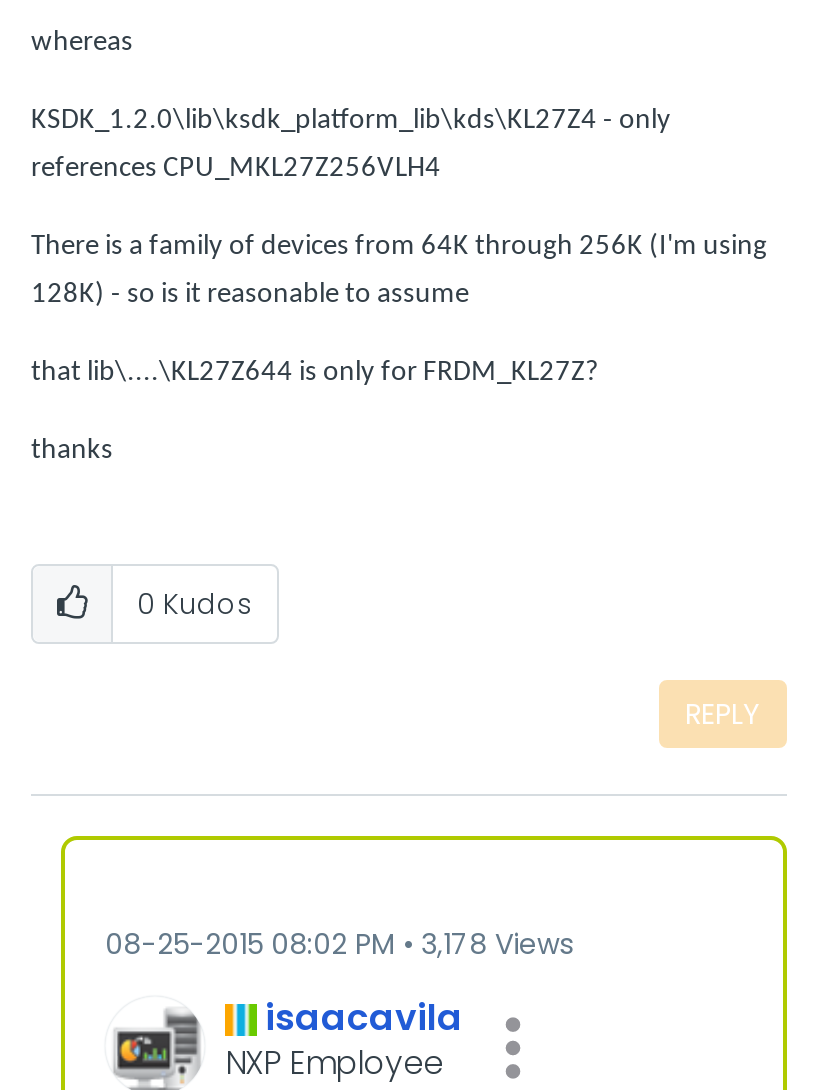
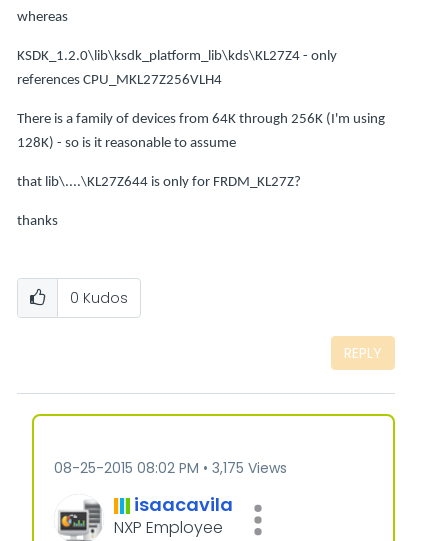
[105,924,573,964] 08-25-2015 08:02 PM 3,178 Views -> [54,458,287,478] 08-25-2015 08:02 PM 3,175 Views

